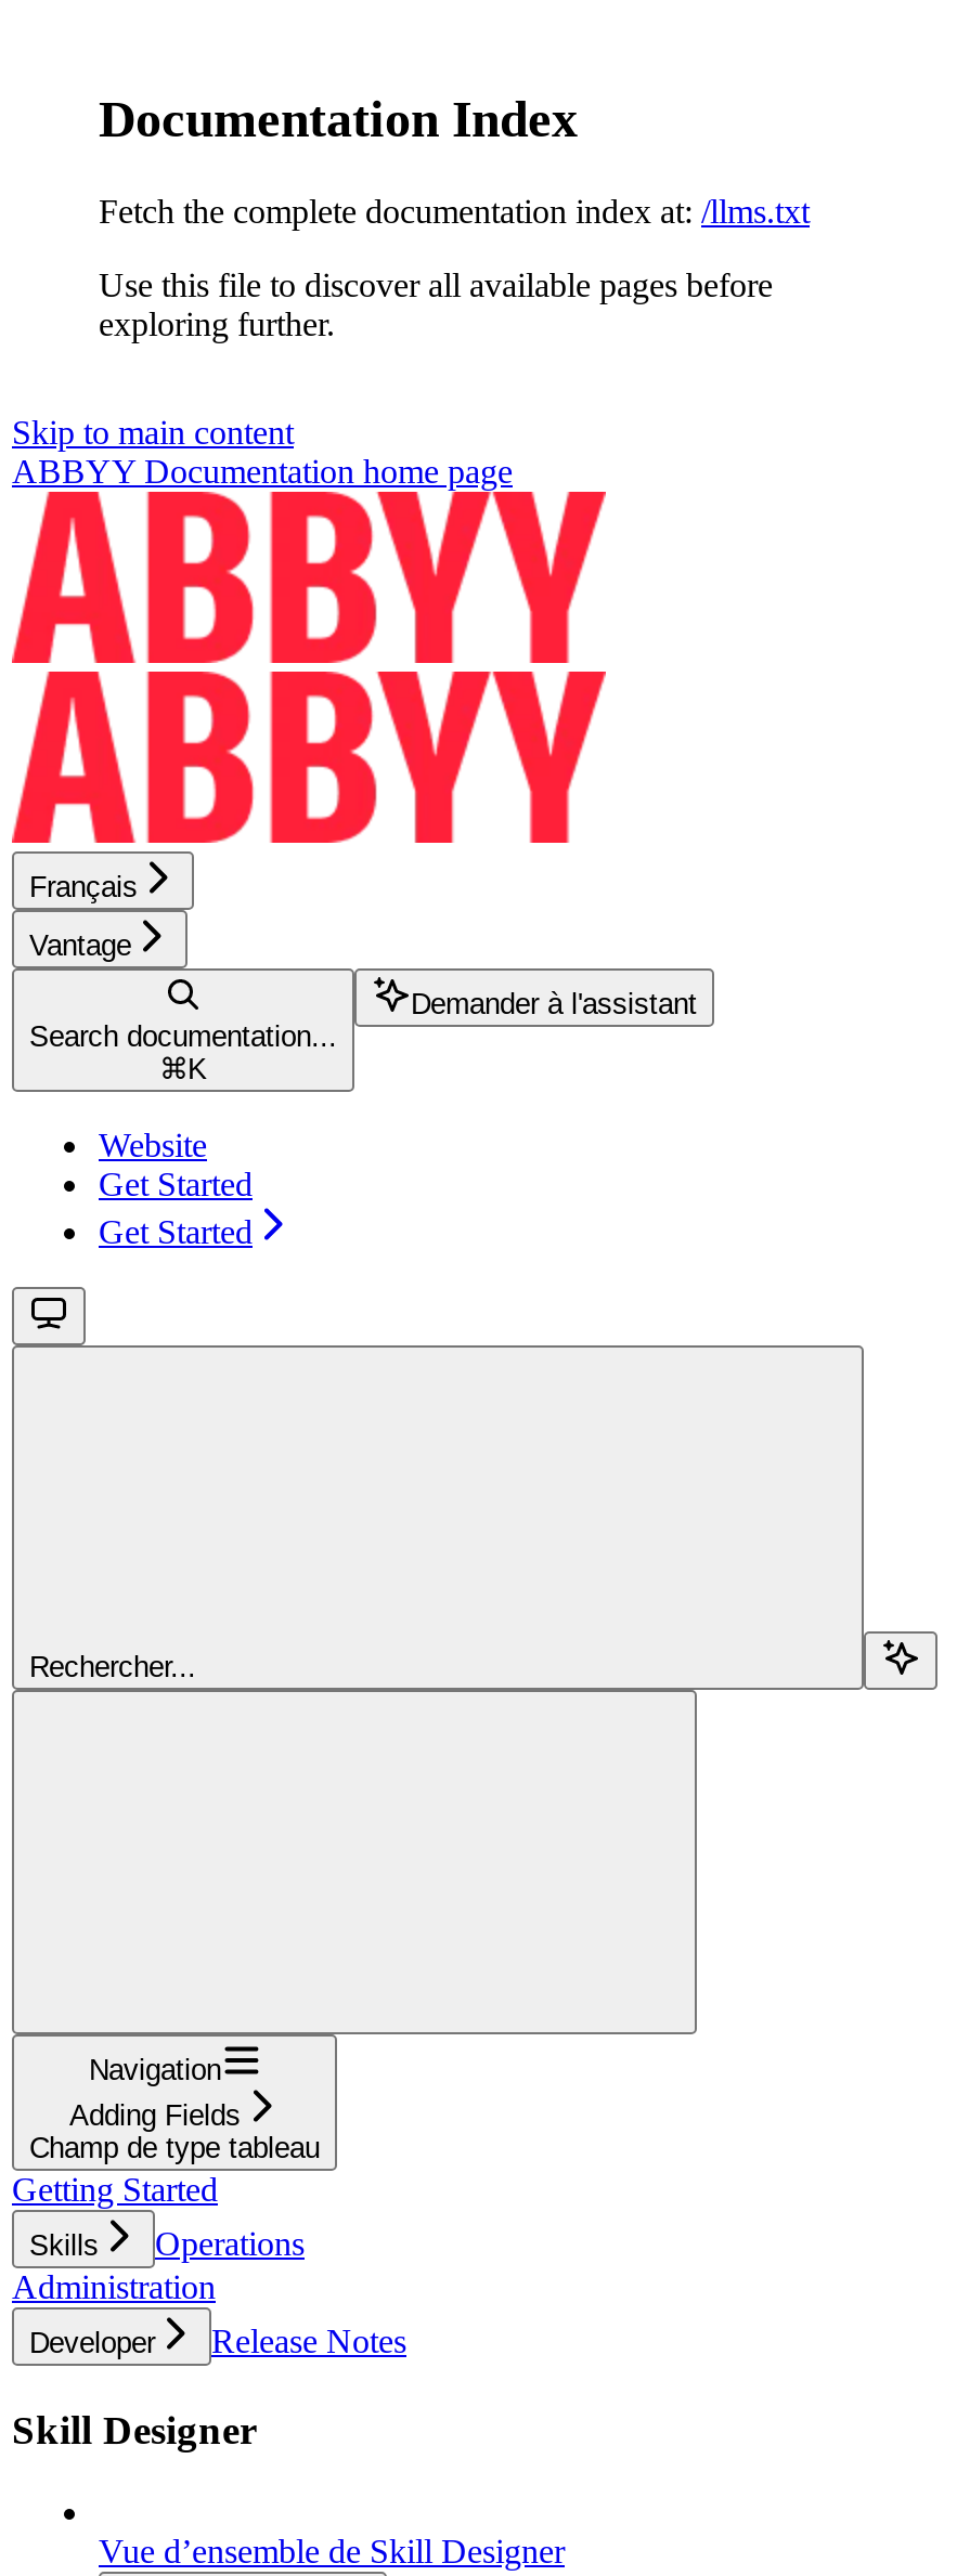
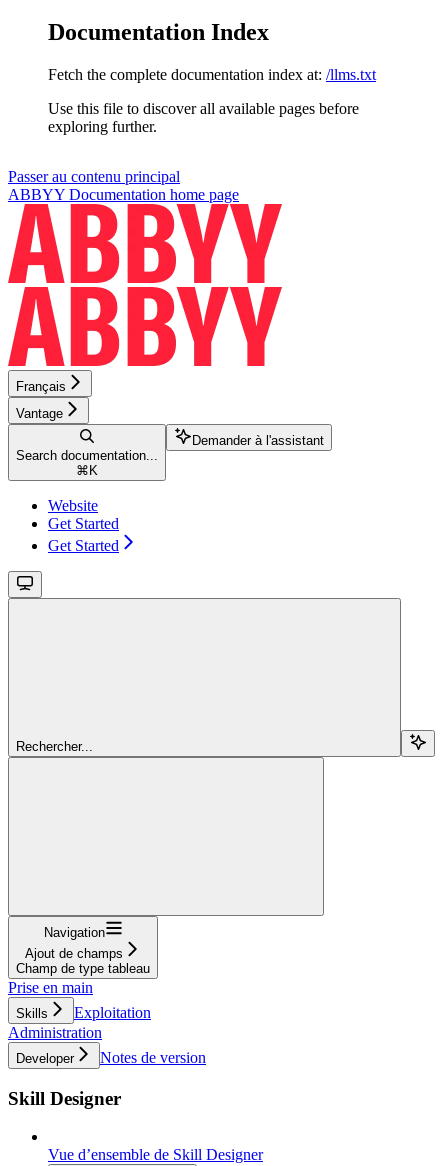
[12,413,294,450] Skip to main content -> [8,168,180,185] Passer au contenu principal
[69,2099,241,2131] Adding Fields -> [25,946,123,961] Ajout de champs
[12,2170,218,2207] Getting Started -> [8,979,93,996] Prise en main
[155,2225,305,2261] Operations -> [74,1004,151,1021] Exploitation
[211,2322,406,2359] Release Notes -> [100,1049,206,1066] Notes de version

